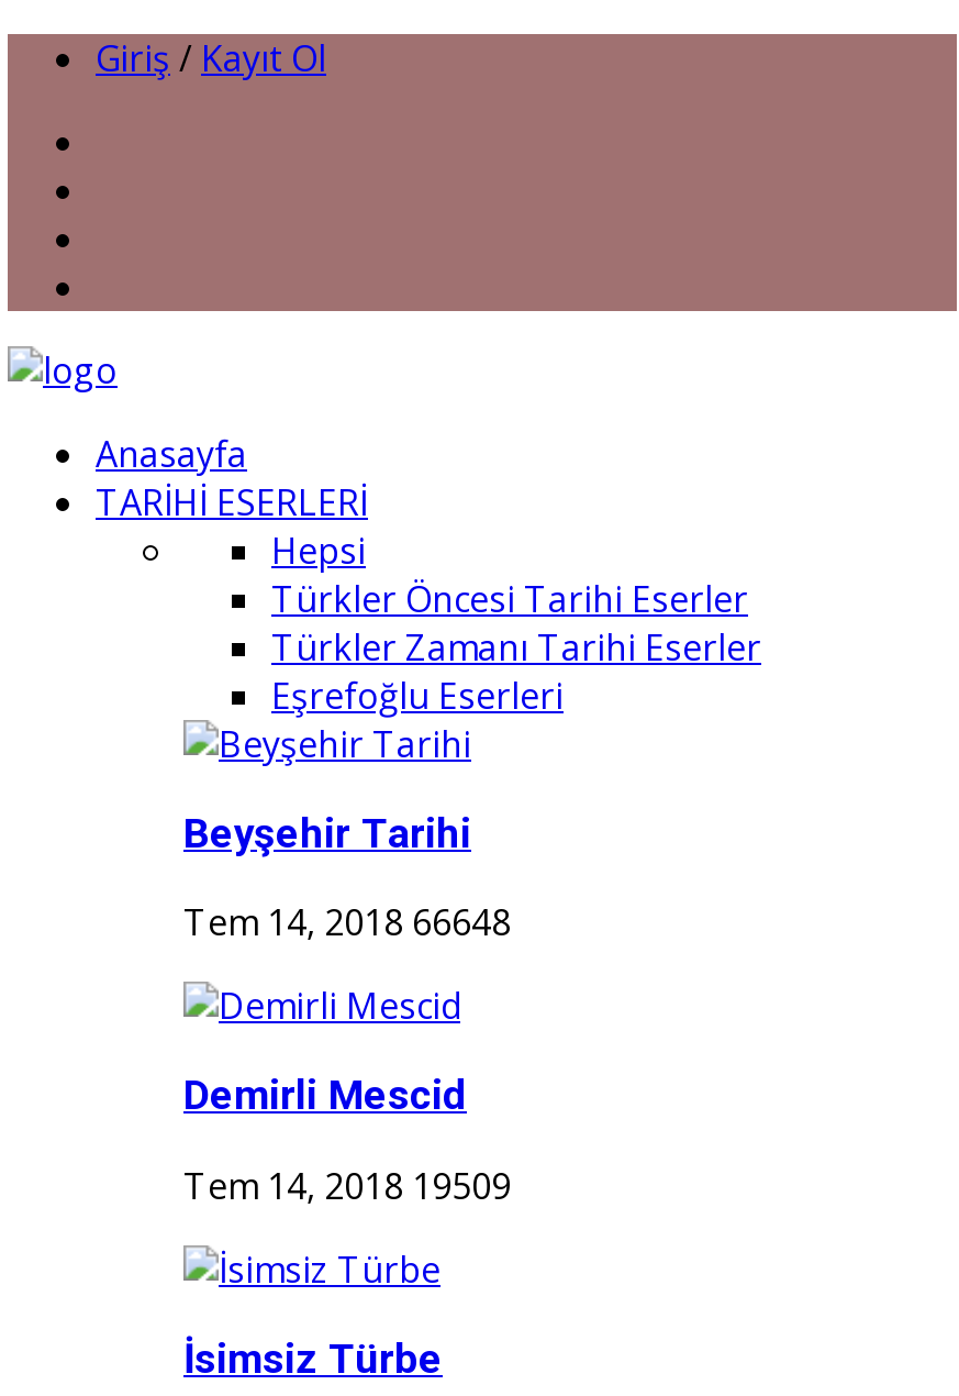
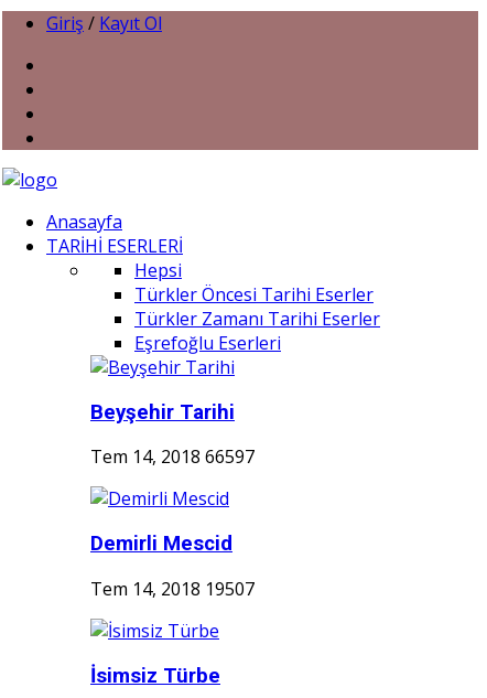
[183,899,511,947] Tem 14, 2018 66648 -> [90,445,255,469] Tem 14, 2018 66597
[183,1162,511,1210] Tem 14, 2018 19509 -> [90,577,255,601] Tem 14, 2018 19507

